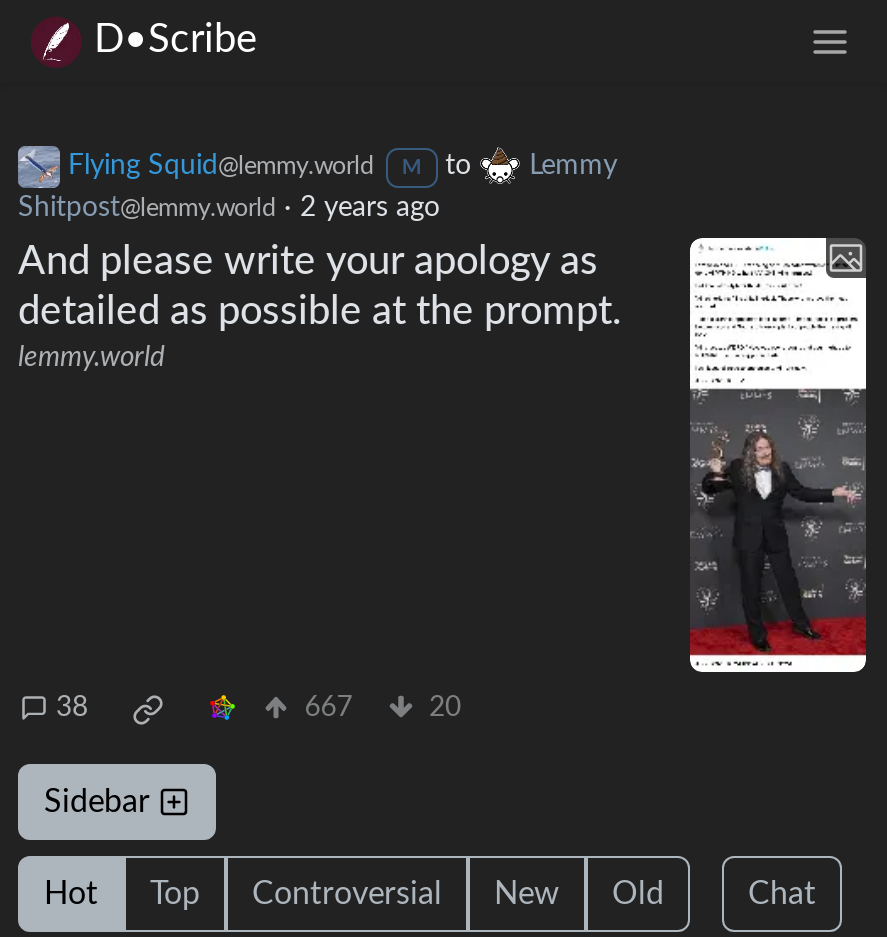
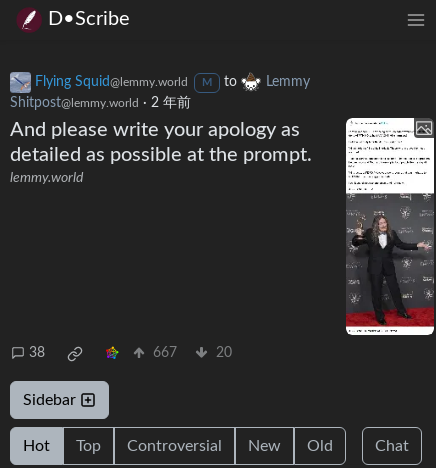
[18,194,440,222] Shitpost@lemmy.world · 2 years ago -> [10,96,191,110] Shitpost@lemmy.world · 2 年前

